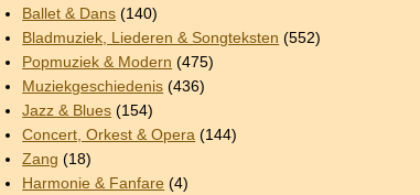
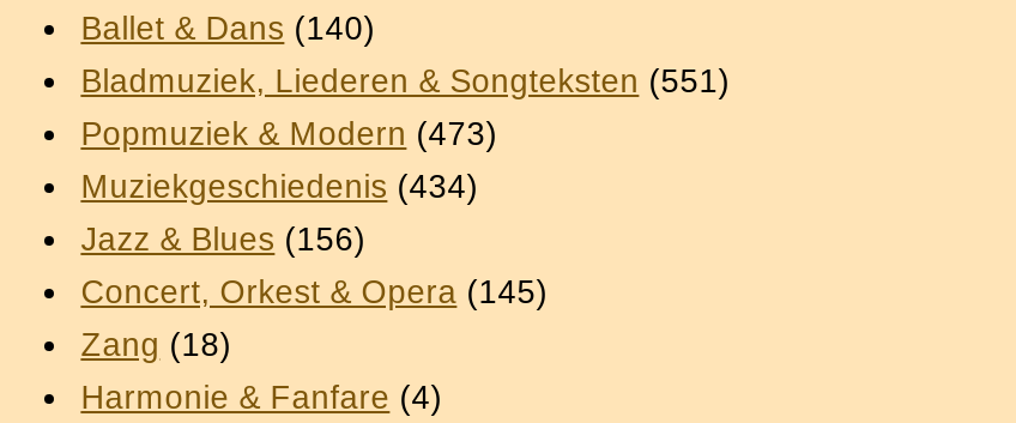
[22,29,321,46] Bladmuziek, Liederen & Songteksten (552) -> [81,63,730,99] Bladmuziek, Liederen & Songteksten (551)
[22,54,214,70] Popmuziek & Modern (475) -> [81,116,498,151] Popmuziek & Modern (473)
[22,78,205,94] Muziekgeschiedenis (436) -> [81,168,479,204] Muziekgeschiedenis (434)
[22,102,153,119] Jazz & Blues (154) -> [81,221,366,257] Jazz & Blues (156)
[22,126,237,143] Concert, Orkest & Opera (144) -> [81,274,548,310] Concert, Orkest & Opera (145)

